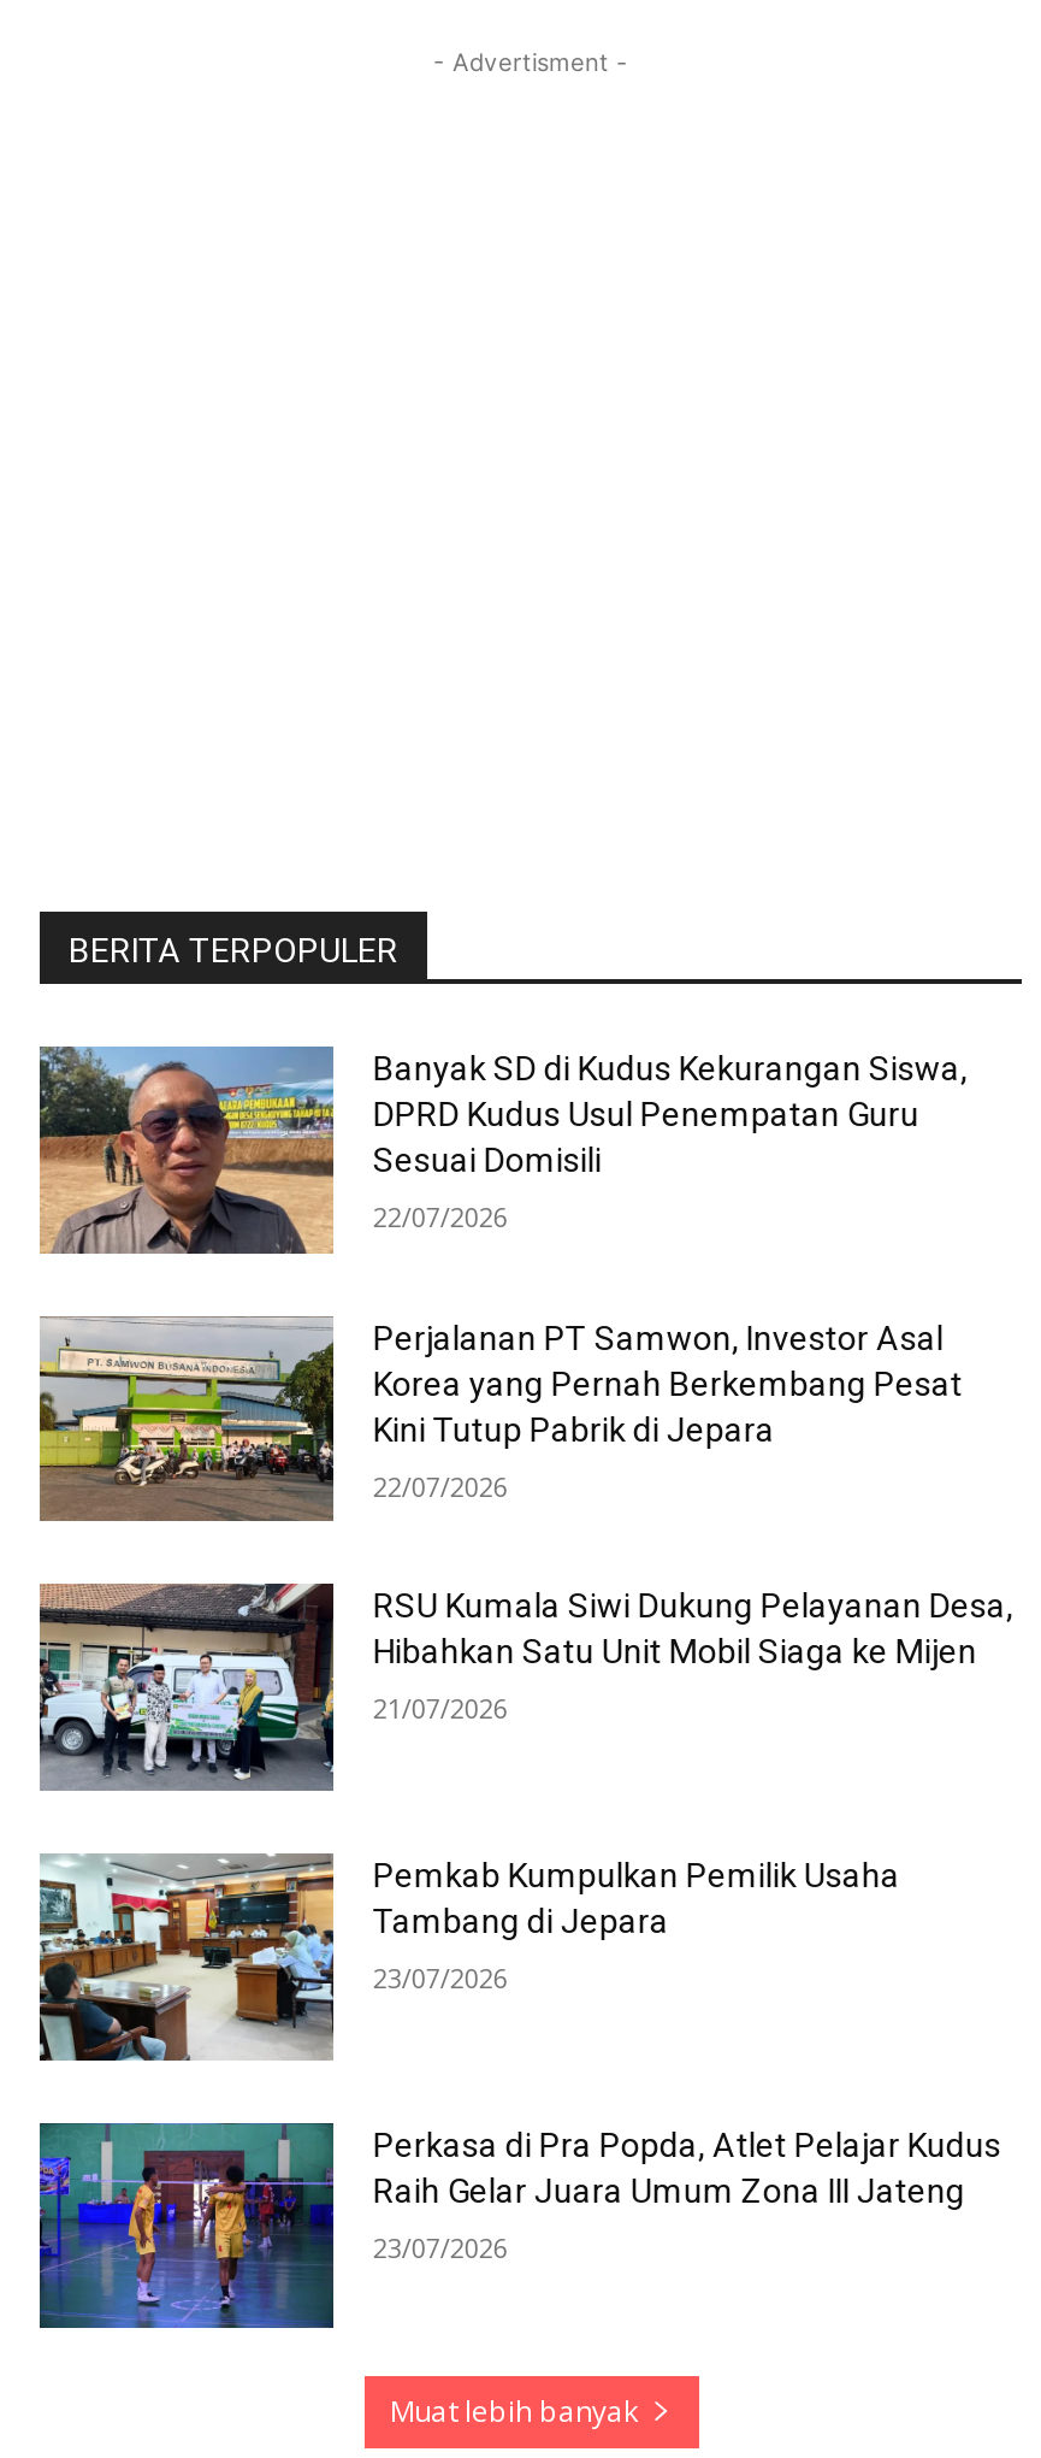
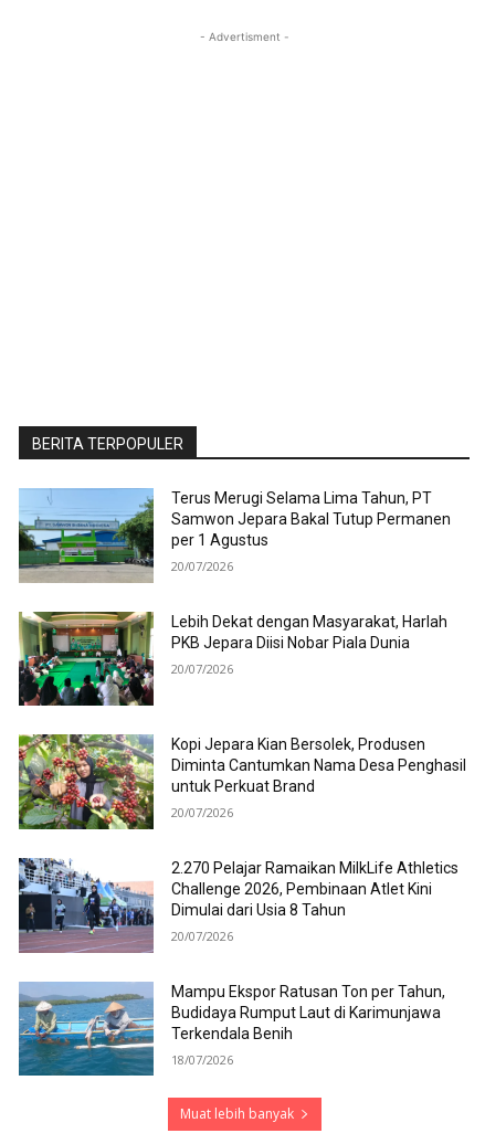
[37,1044,967,1254] [image] | Banyak SD di Kudus Kekurangan Siswa, | DPRD Kudus Usul Penempatan Guru | Sesuai Domisili -> [18,488,451,583] [image] | Terus Merugi Selama Lima Tahun, PT | Samwon Jepara Bakal Tutup Permanen | per 1 Agustus
[373,1198,508,1234] 22/07/2026 -> [172,558,234,574] 20/07/2026
[37,1316,963,1523] [image] | Perjalanan PT Samwon, Investor Asal | Korea yang Pernah Berkembang Pesat | Kini Tutup Pabrik di Jepara -> [18,612,448,707] [image] | Lebih Dekat dengan Masyarakat, Harlah | PKB Jepara Diisi Nobar Piala Dunia
[373,1467,508,1503] 22/07/2026 -> [172,660,234,677] 20/07/2026
[37,1581,1013,1793] [image] | RSU Kumala Siwi Dukung Pelayanan Desa, | Hibahkan Satu Unit Mobil Siaga ke Mijen -> [18,733,467,830] [image] | Kopi Jepara Kian Bersolek, Produsen | Diminta Cantumkan Nama Desa Penghasil | untuk Perkuat Brand
[373,1690,508,1727] 21/07/2026 -> [172,804,234,821] 20/07/2026
[37,1851,900,2063] [image] | Pemkab Kumpulkan Pemilik Usaha | Tambang di Jepara -> [18,858,459,954] [image] | 2.270 Pelajar Ramaikan MilkLife Athletics | Challenge 2026, Pembinaan Atlet Kini | Dimulai dari Usia 8 Tahun
[373,1959,508,1996] 23/07/2026 -> [172,928,234,944] 20/07/2026
[37,2121,1001,2330] [image] | Perkasa di Pra Popda, Atlet Pelajar Kudus | Raih Gelar Juara Umum Zona III Jateng -> [18,982,446,1077] [image] | Mampu Ekspor Ratusan Ton per Tahun, | Budidaya Rumput Laut di Karimunjawa | Terkendala Benih
[373,2228,508,2265] 23/07/2026 -> [172,1051,234,1067] 18/07/2026

